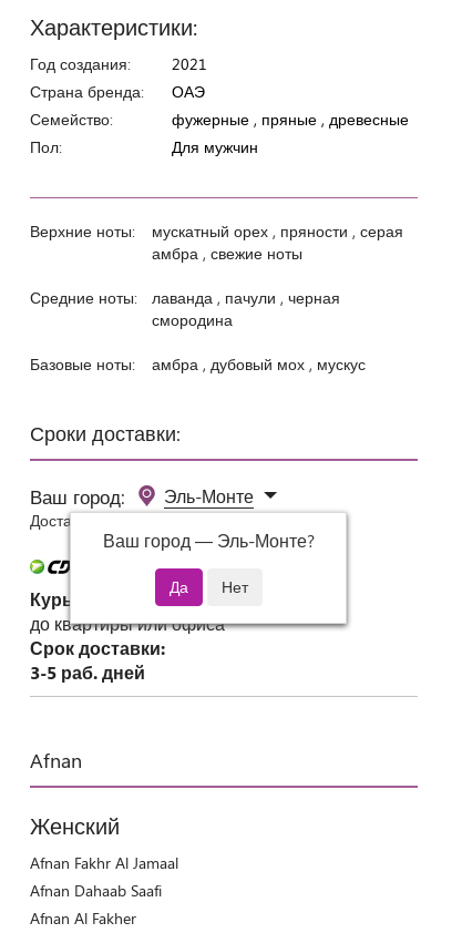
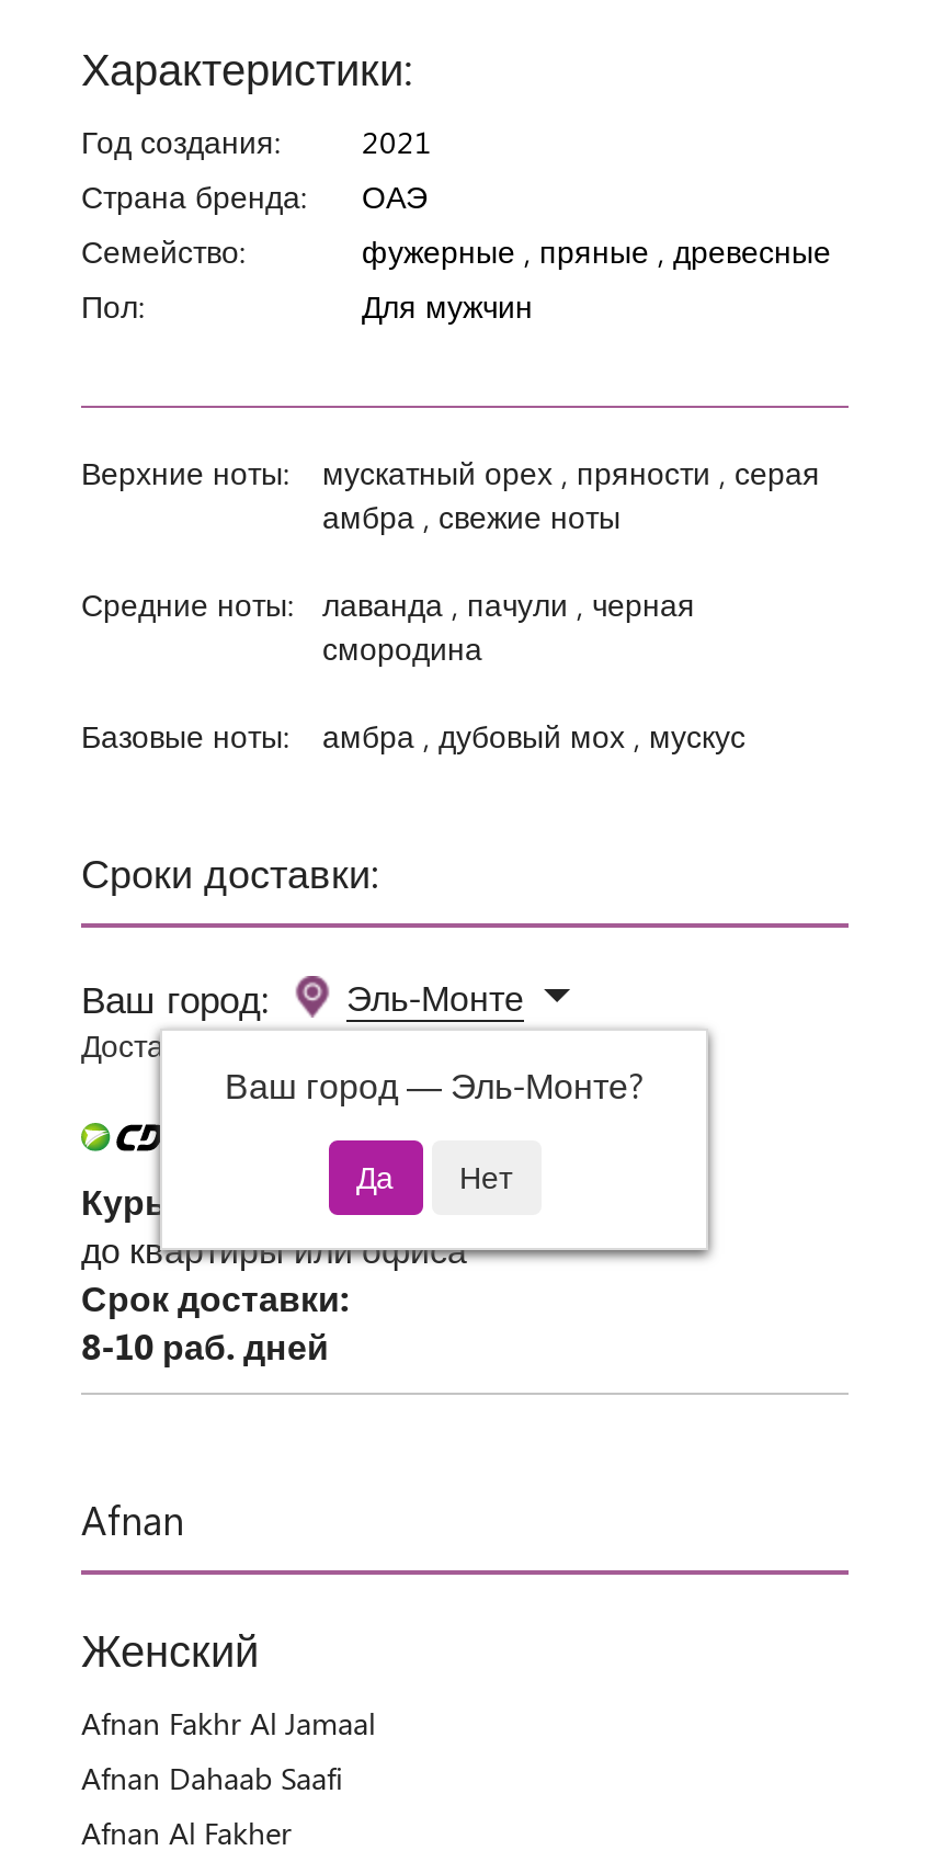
[30,660,145,683] 3-5 раб. дней -> [81,1322,329,1368] 8-10 раб. дней

